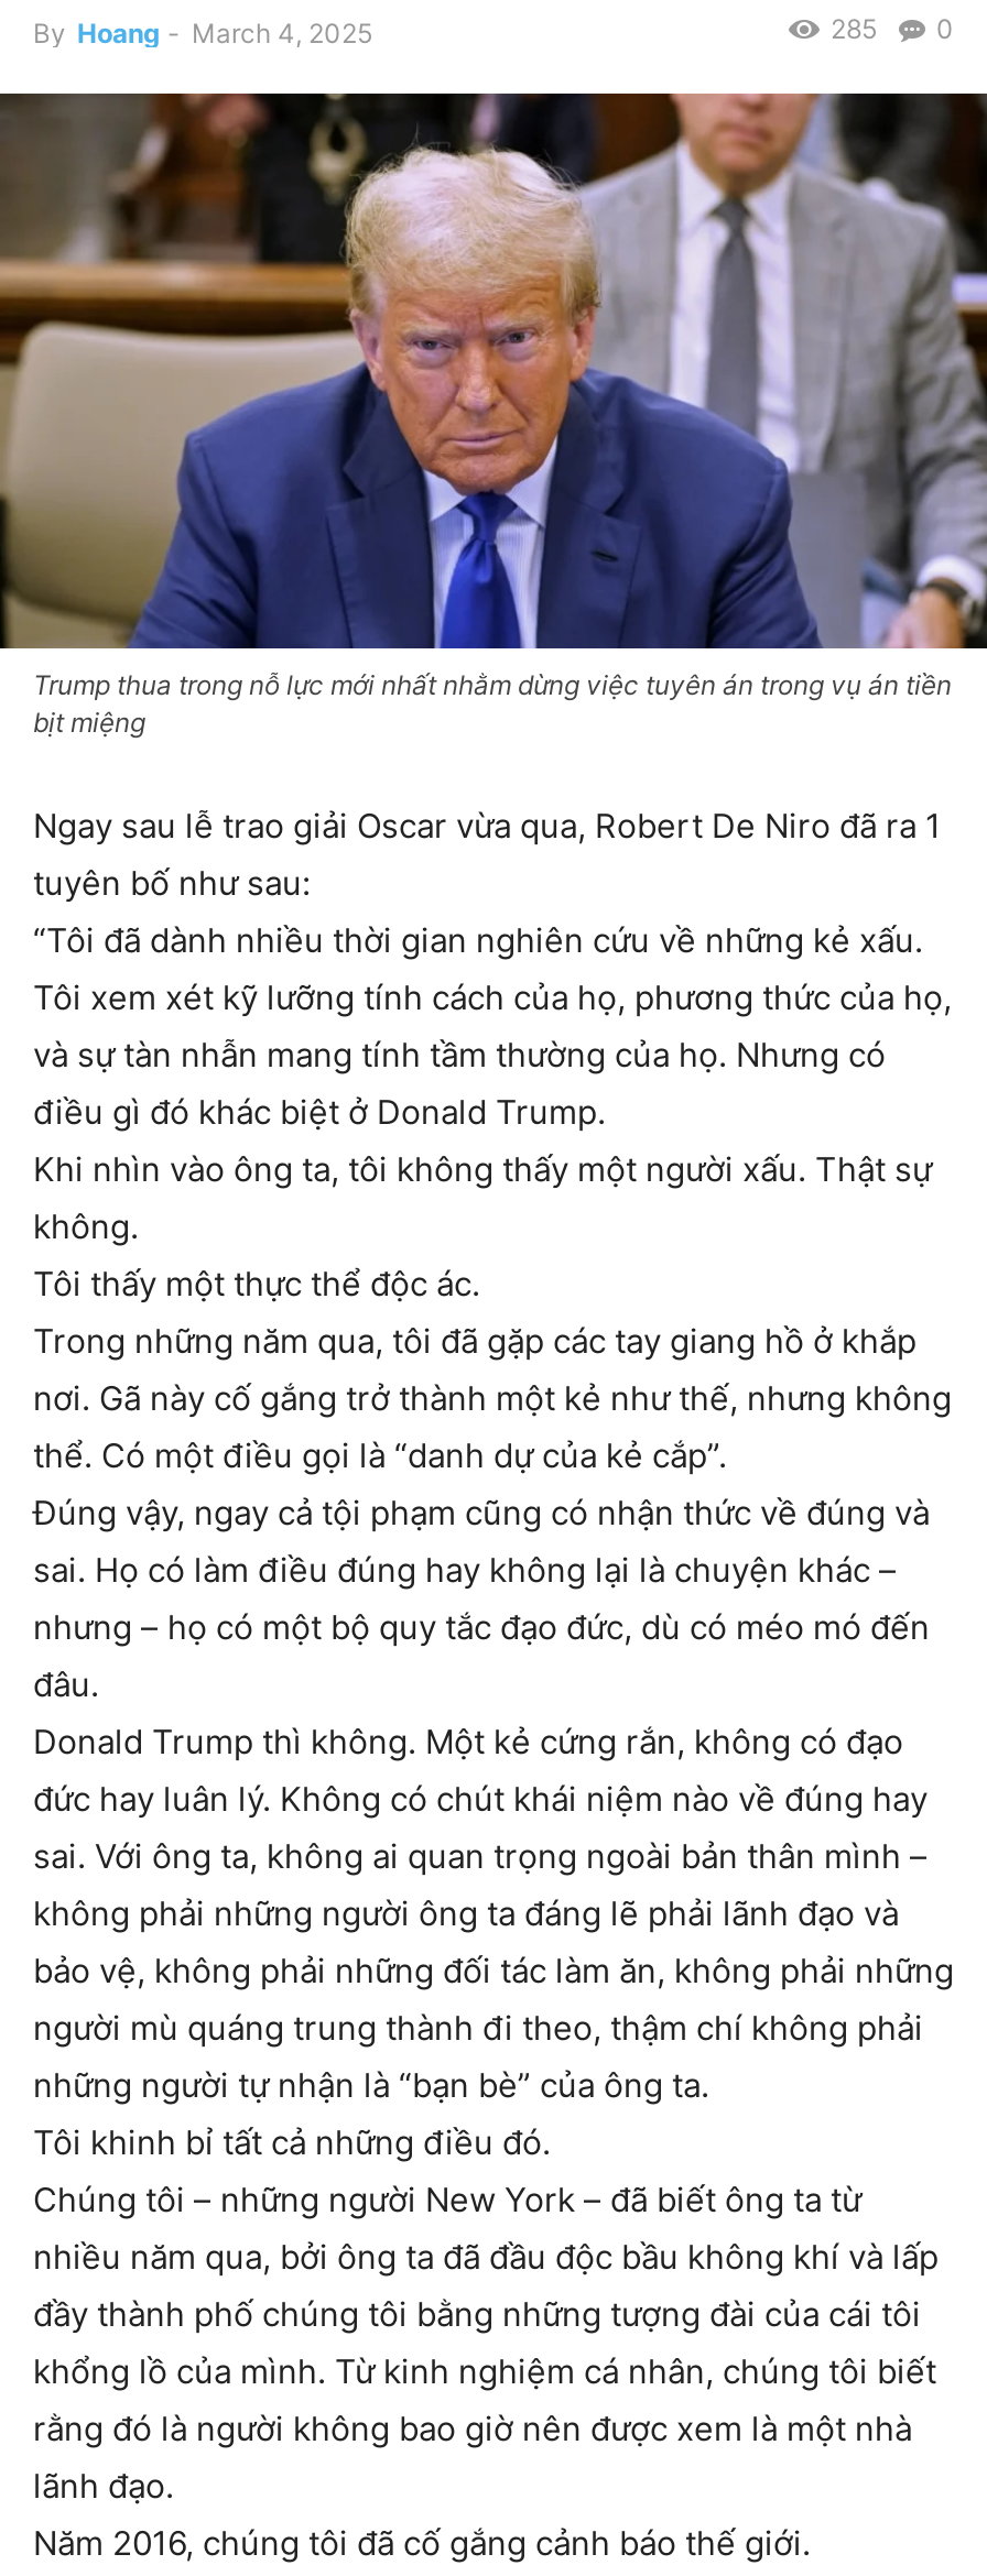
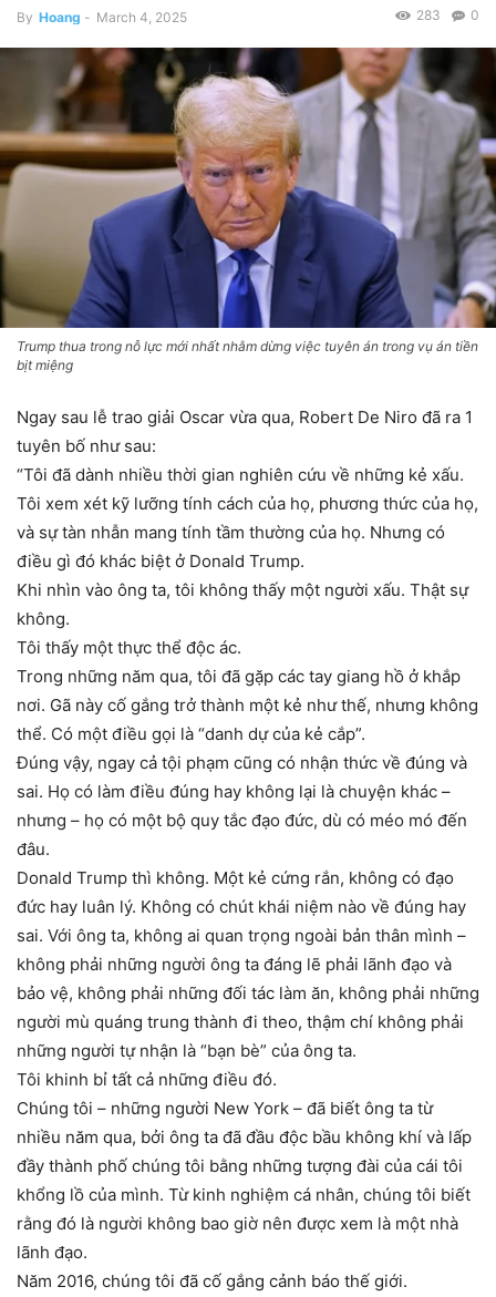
[831,12,954,45] 285 0 -> [416,7,479,23] 283 0

